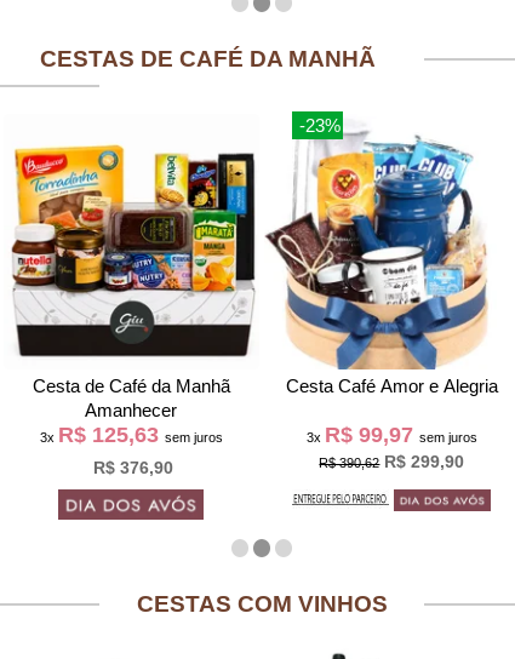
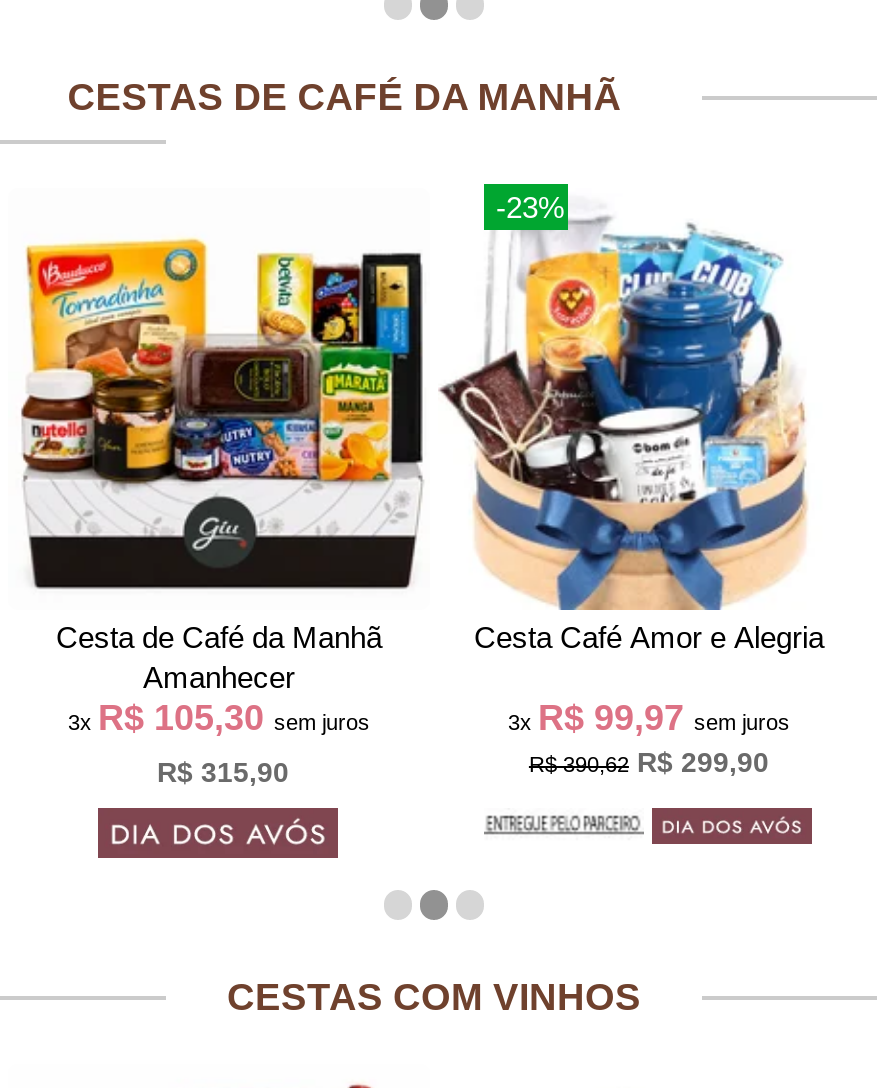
[40,423,223,447] 3x R$ 125,63 sem juros -> [68,698,370,738] 3x R$ 105,30 sem juros
[94,458,174,477] R$ 376,90 -> [157,756,289,788] R$ 315,90

